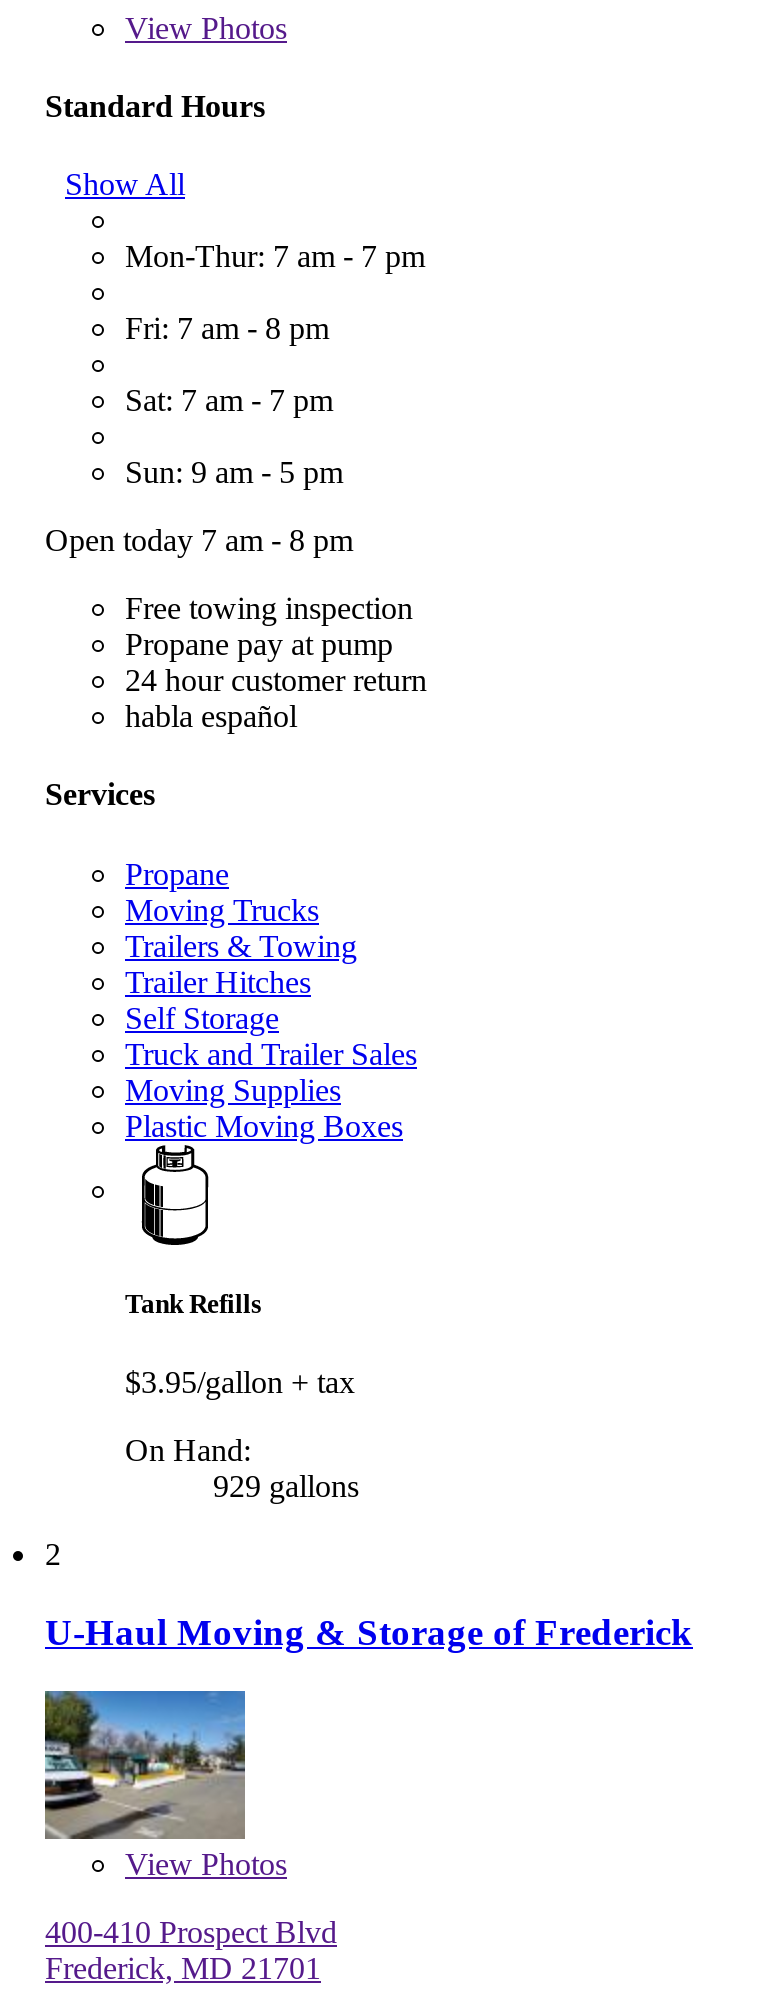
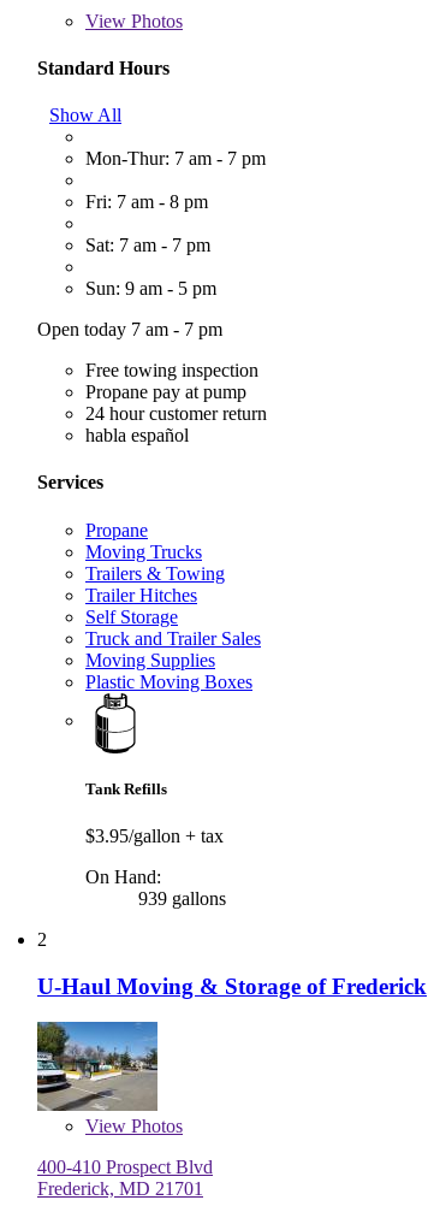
[45,523,353,557] Open today 7 am - 8 pm -> [37,319,222,339] Open today 7 am - 7 pm
[205,1469,359,1503] 929 gallons -> [133,888,226,909] 939 gallons

